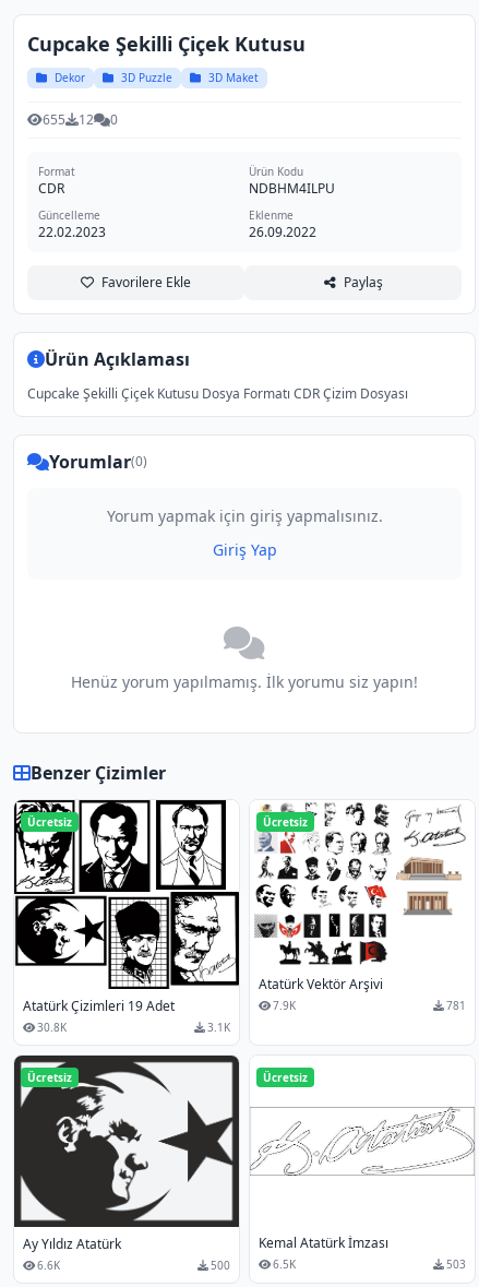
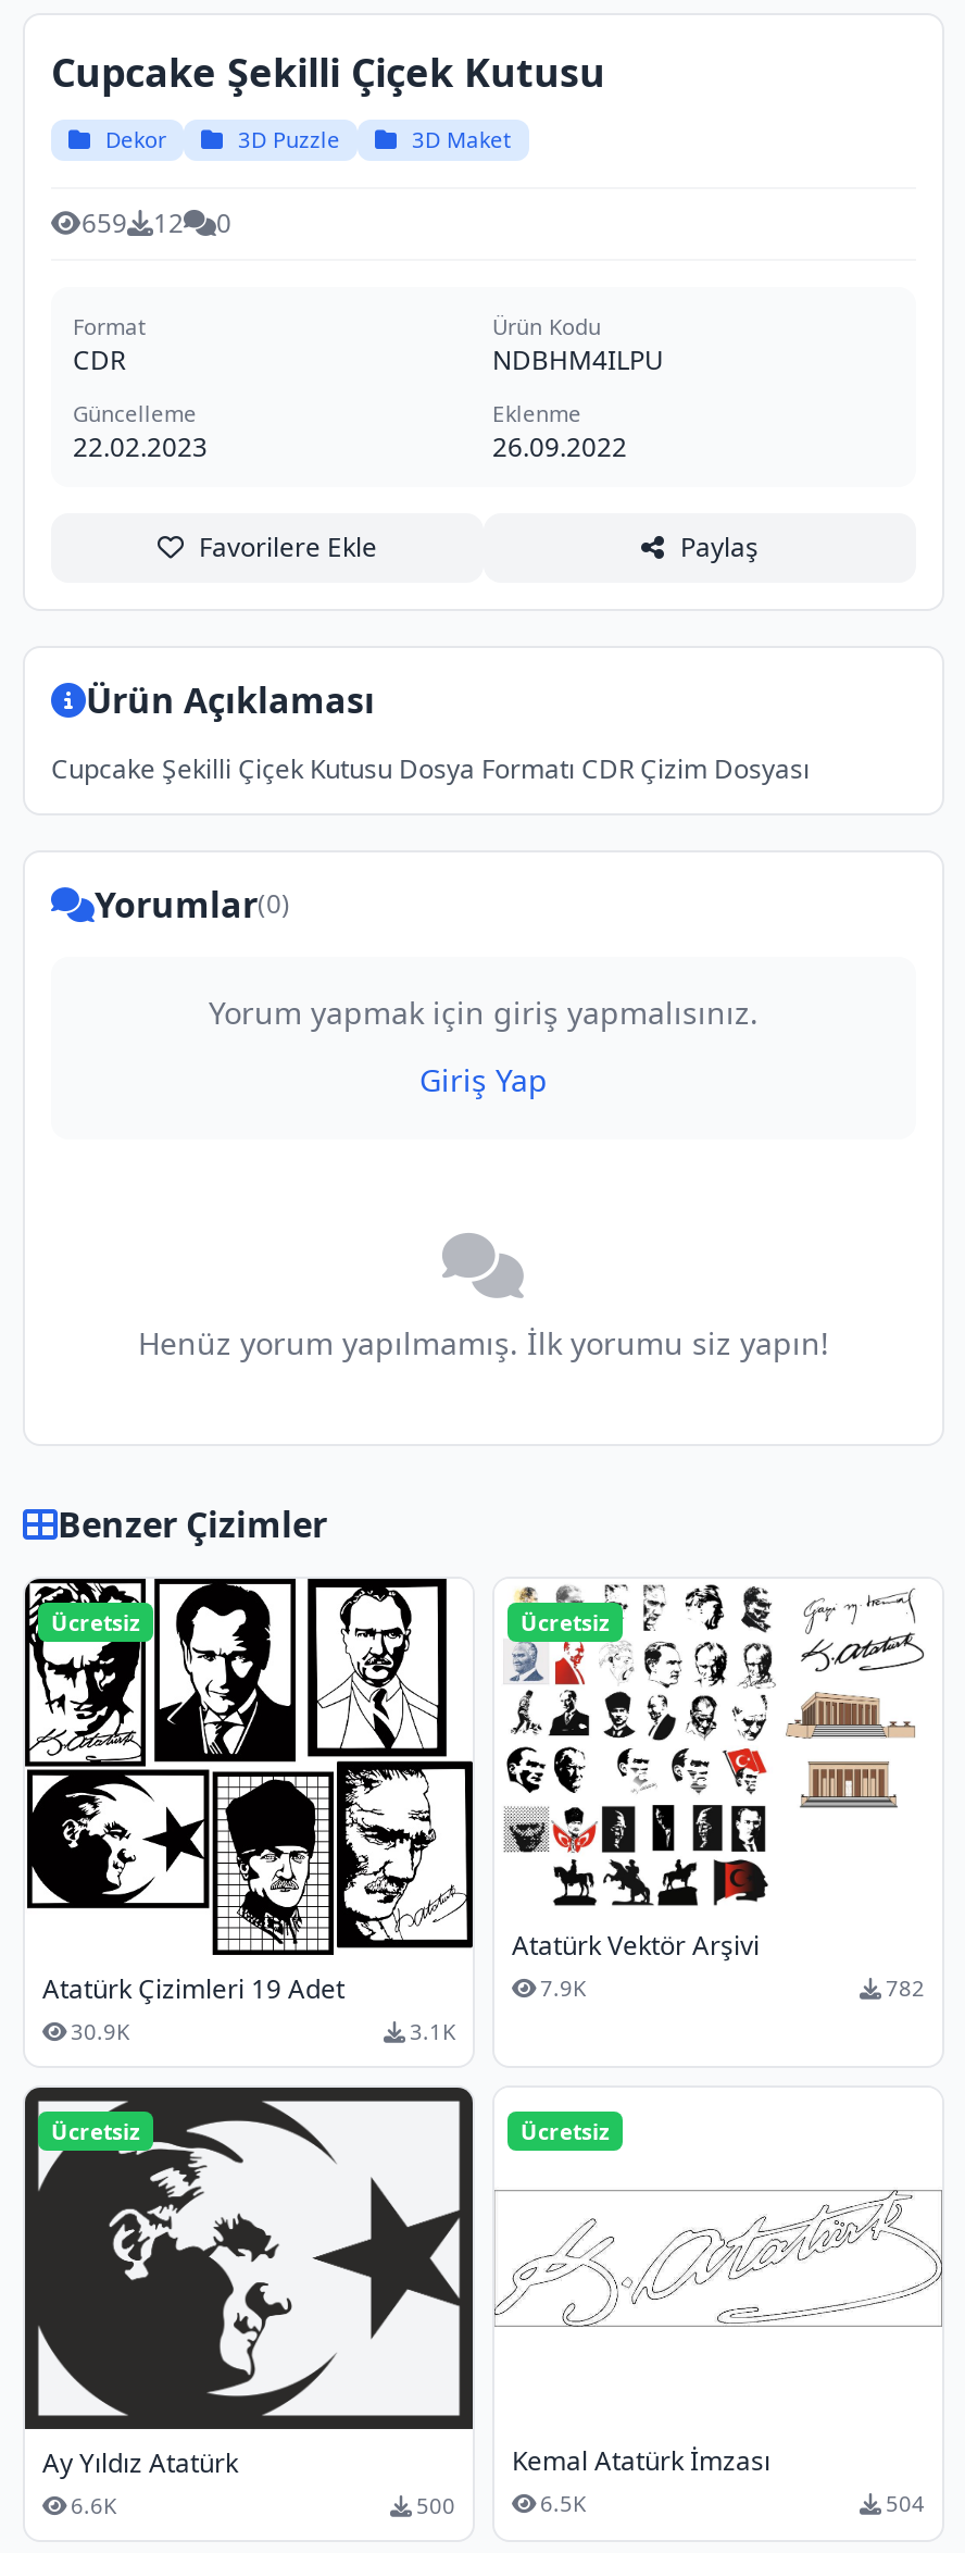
[43,110,118,129] 655 12 0 -> [82,204,231,241] 659 12 0
[446,998,466,1013] 781 -> [886,1973,925,2004] 782
[37,1020,67,1035] 30.8K -> [71,2017,129,2047] 30.9K
[446,1257,466,1272] 503 -> [886,2489,925,2519] 504

